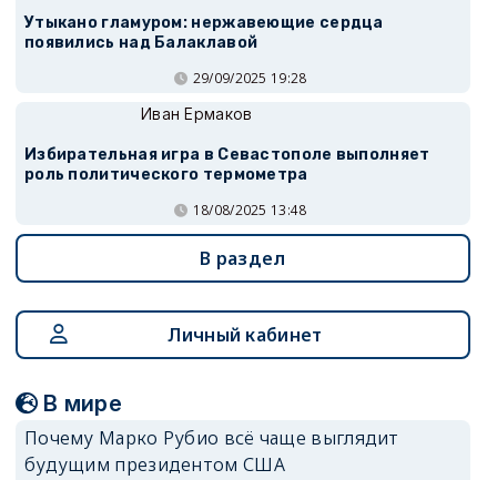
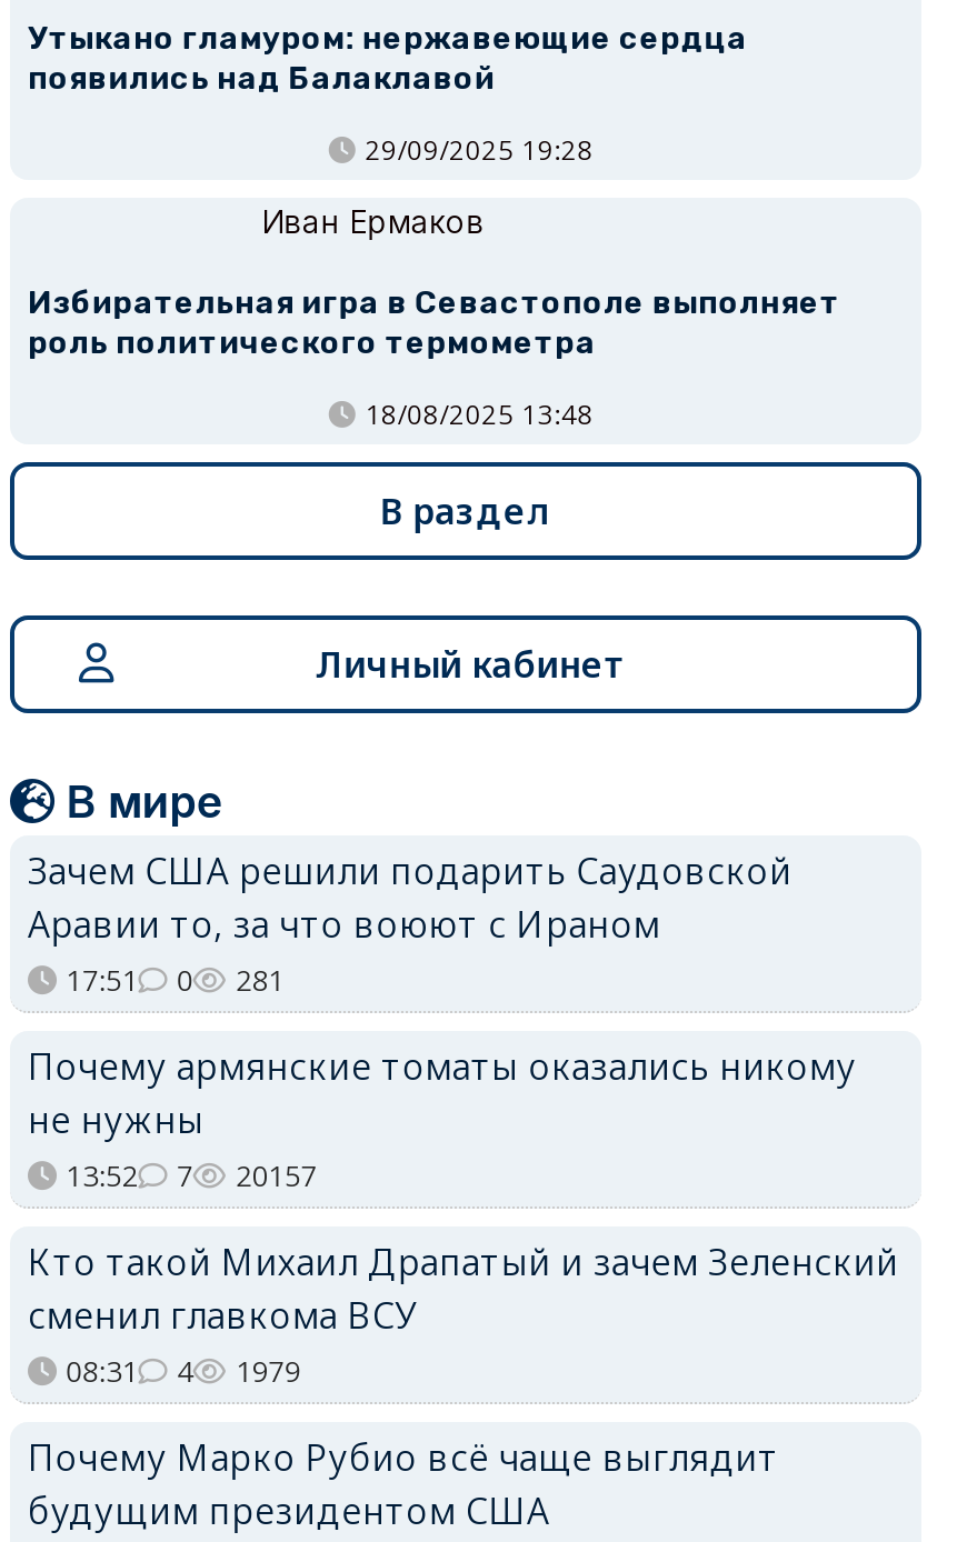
none -> [28,846,899,1391] Зачем США решили подарить Саудовской | Аравии то, за что воюют с Ираном | 17:51 | 0 | 281 | Почему армянские томаты оказались никому | не нужны | 13:52 | 7 | 20157 | Кто такой Михаил Драпатый и зачем Зеленский | сменил главкома ВСУ | 08:31 | 4 | 1979

